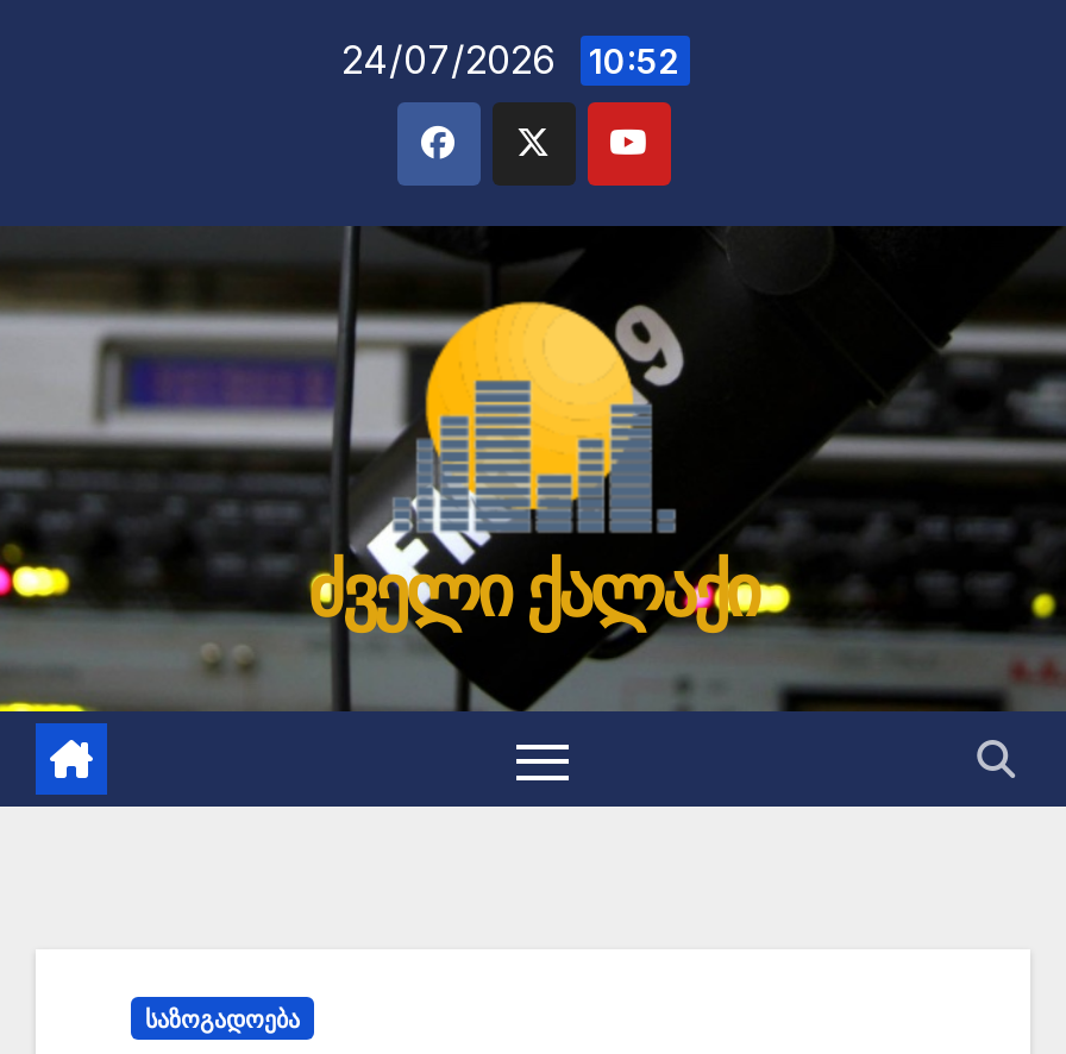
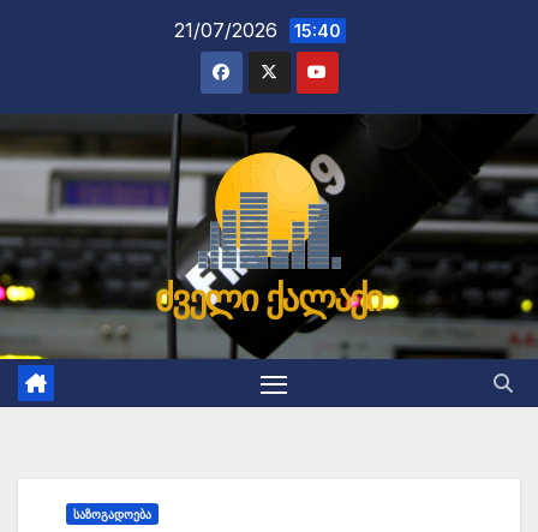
[341,36,679,83] 24/07/2026 10:52 -> [174,18,341,42] 21/07/2026 15:40

